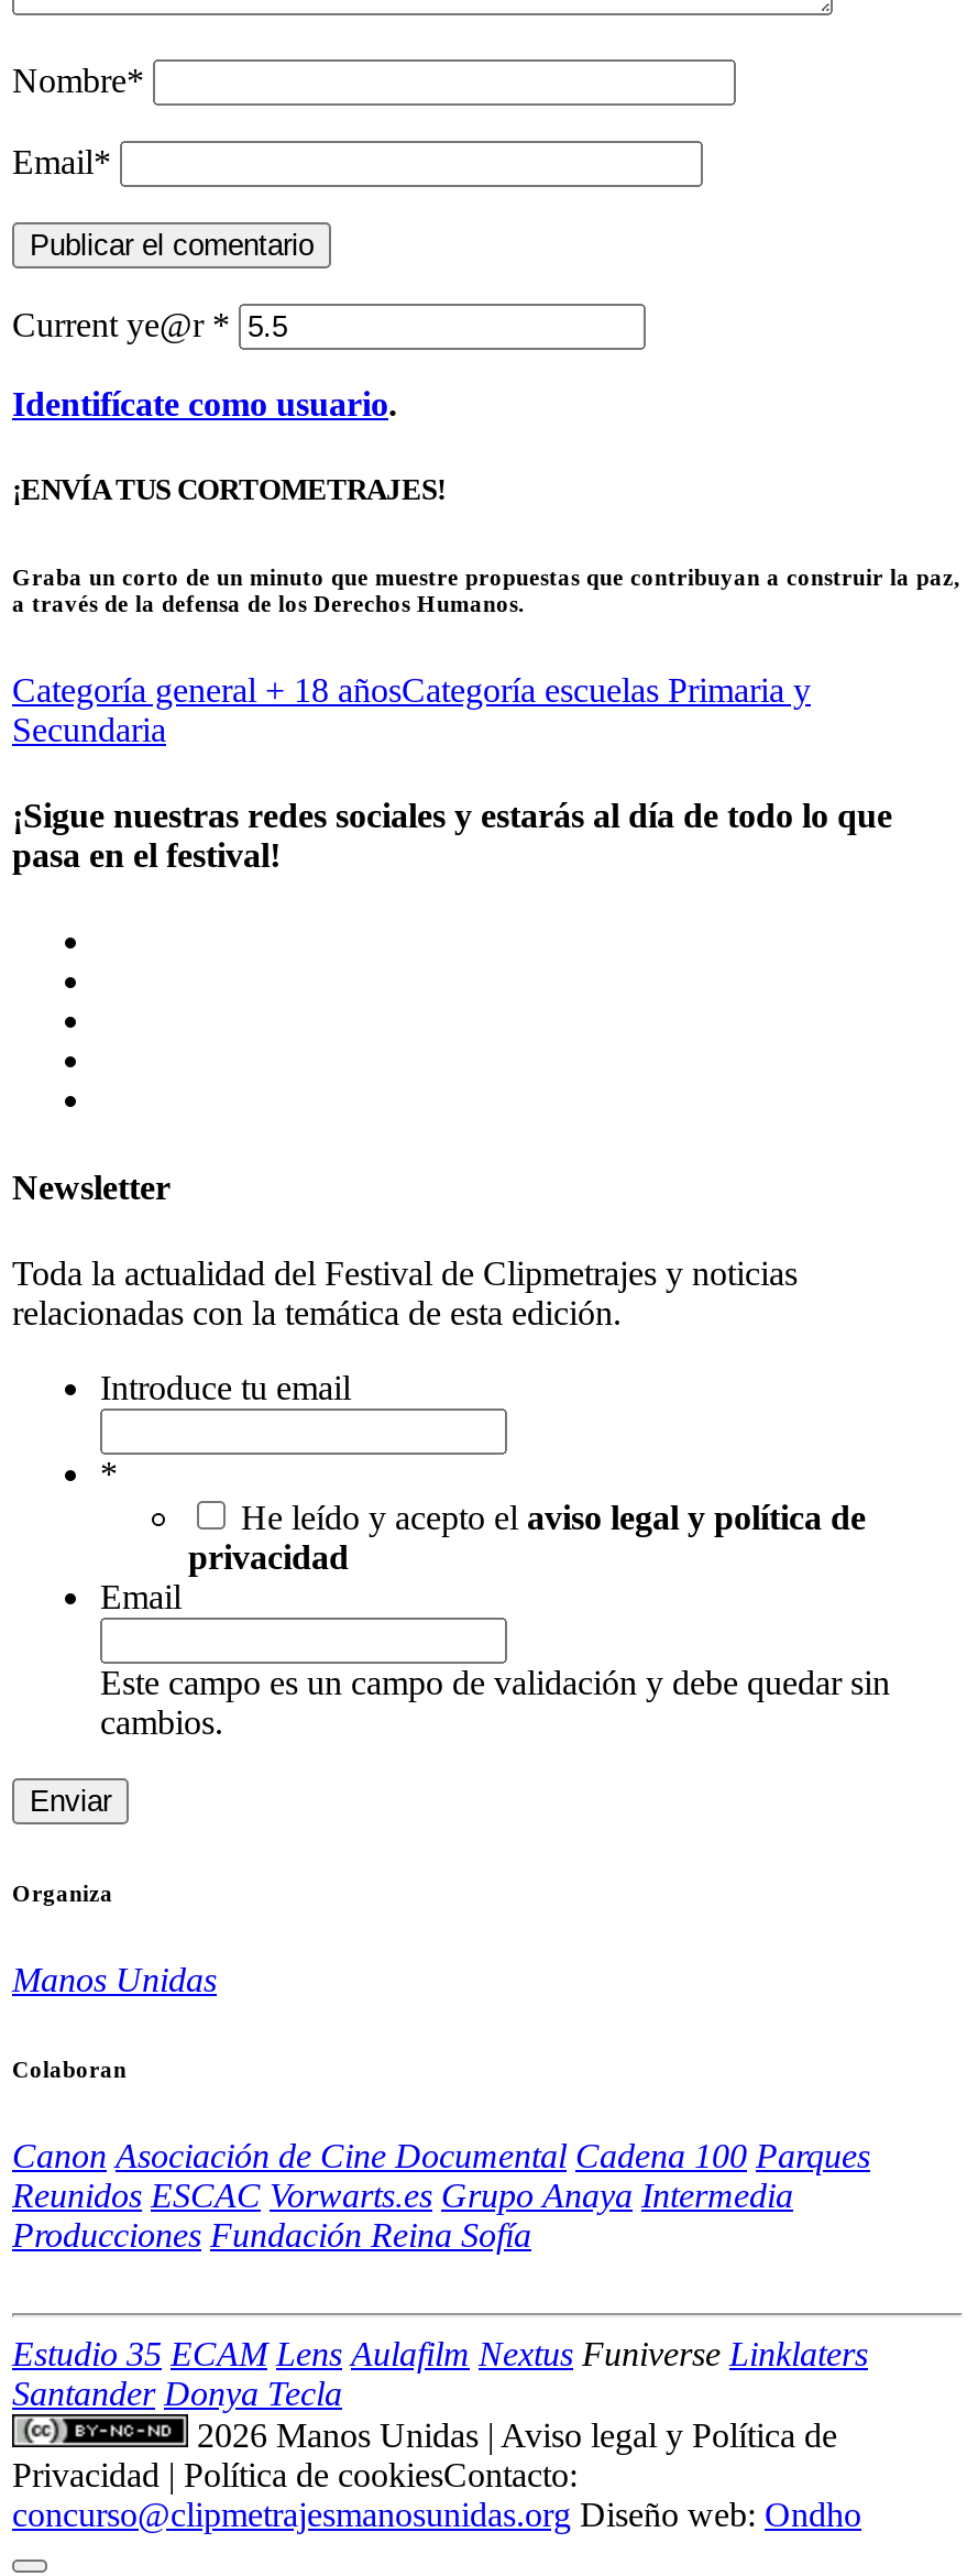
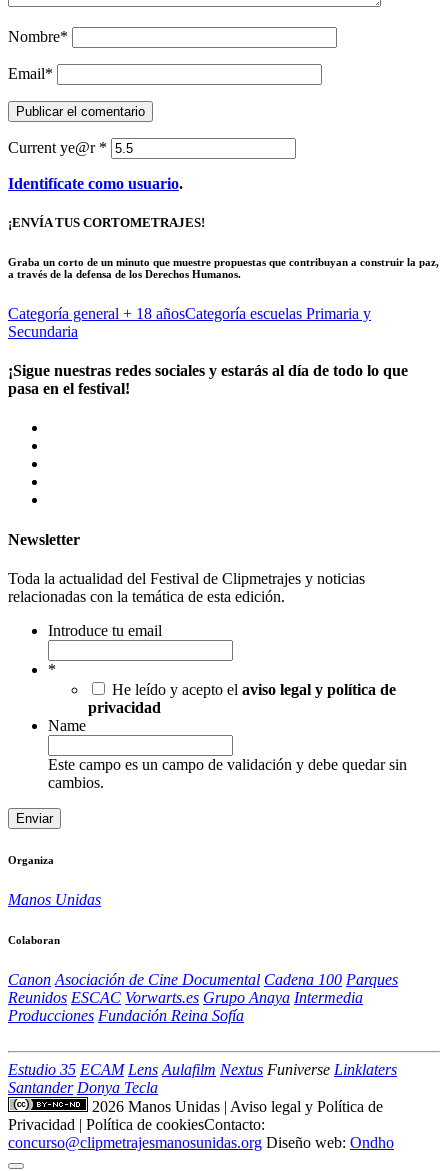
[100,1578,182,1615] Email -> [48,717,86,734] Name

